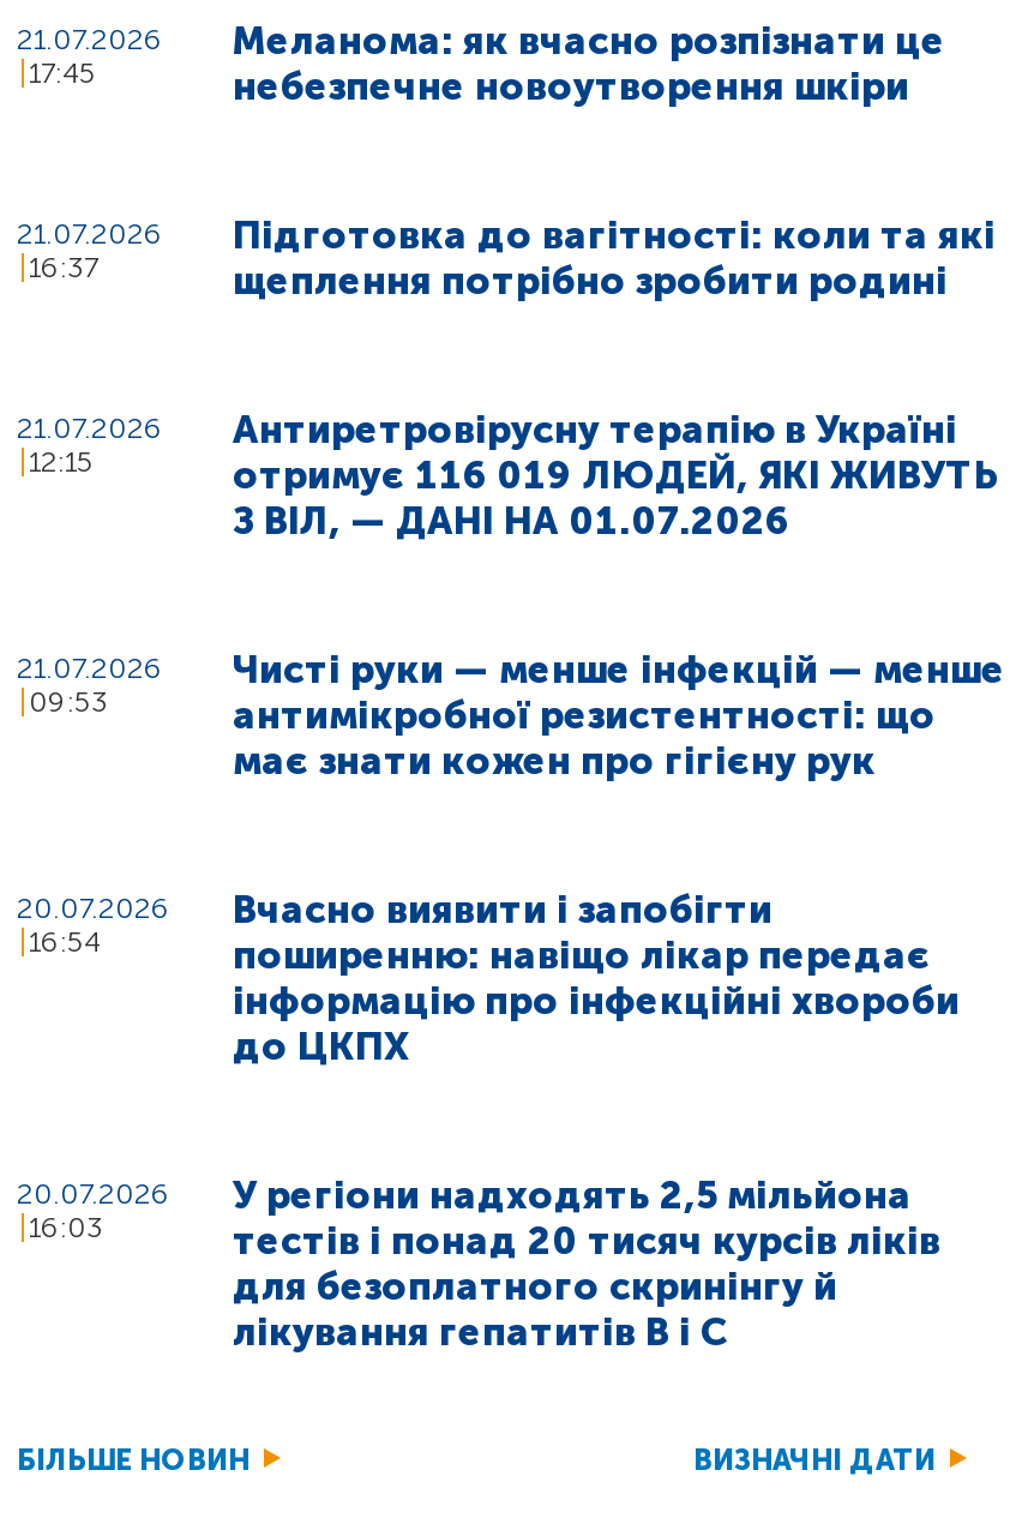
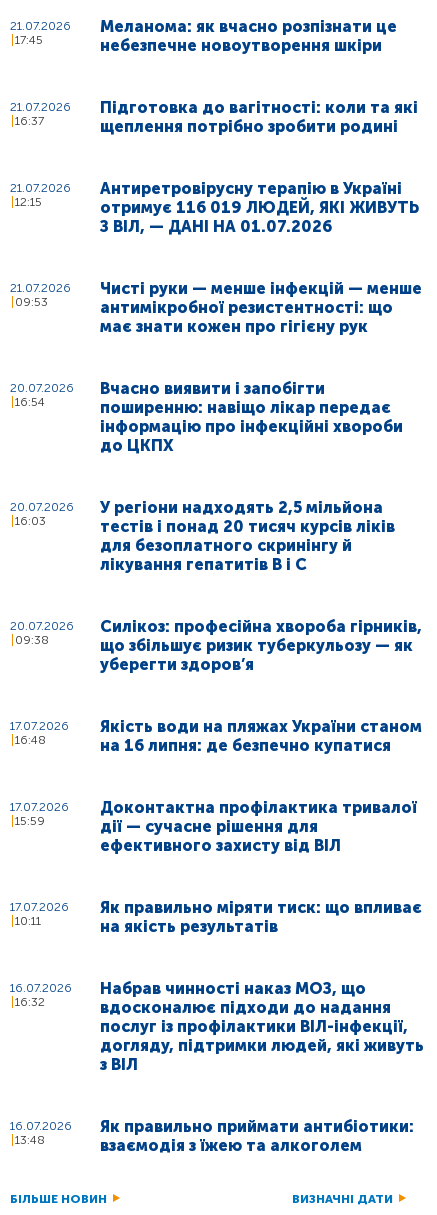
none -> [10,618,74,646] 20.07.2026 | 09:38
none -> [10,616,422,746] Силікоз: професійна хвороба гірників, | що збільшує ризик туберкульозу — як | уберегти здоров’я | 17.07.2026 | 16:48
none -> [10,716,422,827] Якість води на пляжах України станом | на 16 липня: де безпечно купатися | 17.07.2026 | 15:59
none -> [10,797,417,927] Доконтактна профілактика тривалої | дії — сучасне рішення для | ефективного захисту від ВІЛ | 17.07.2026 | 10:11
none -> [10,897,422,1008] Як правильно міряти тиск: що впливає | на якість результатів | 16.07.2026 | 16:32
none -> [10,978,424,1146] Набрав чинності наказ МОЗ, що | вдосконалює підходи до надання | послуг із профілактики ВІЛ-інфекції, | догляду, підтримки людей, які живуть | з ВІЛ | 16.07.2026 | 13:48
none -> [100,1116,414,1154] Як правильно приймати антибіотики: | взаємодія з їжею та алкоголем

